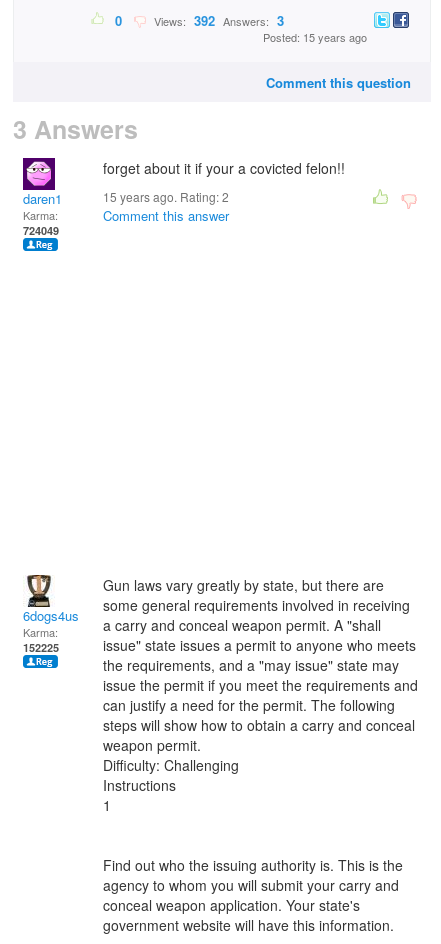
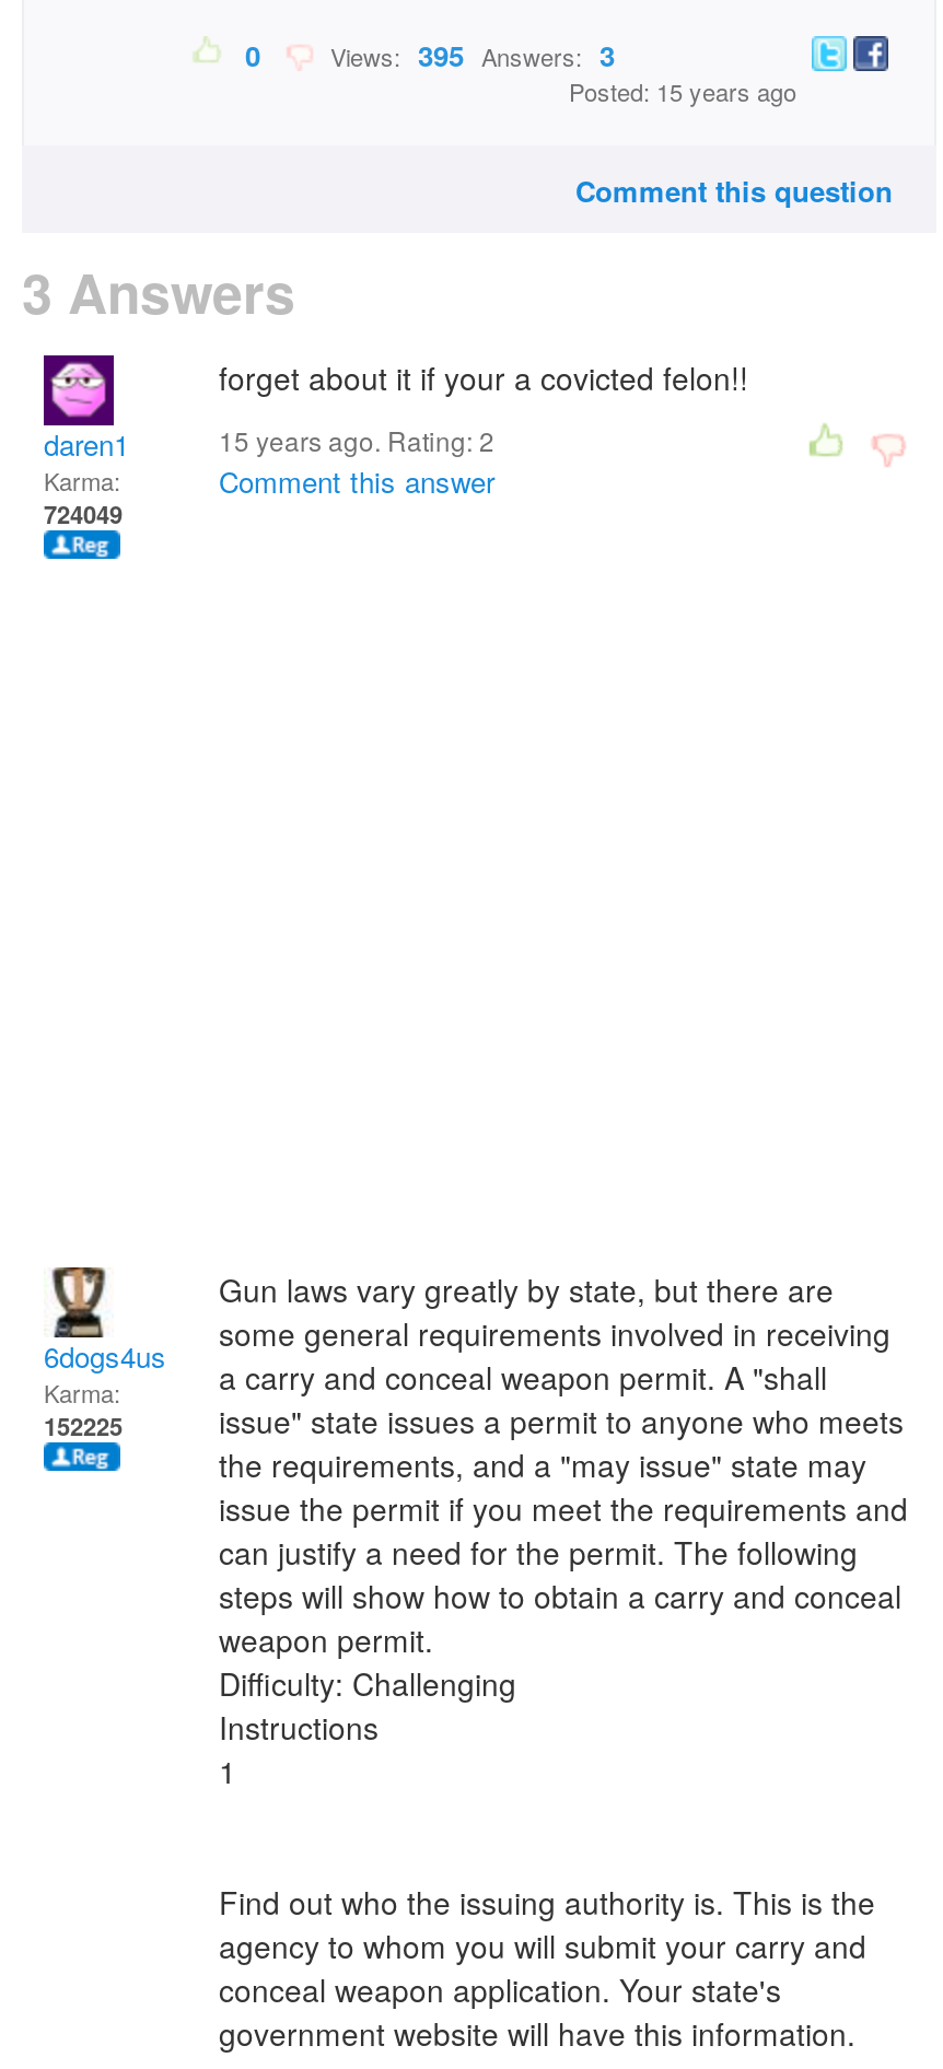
[148,11,284,30] Views: 392 Answers: 3 -> [317,34,615,76] Views: 395 Answers: 3

